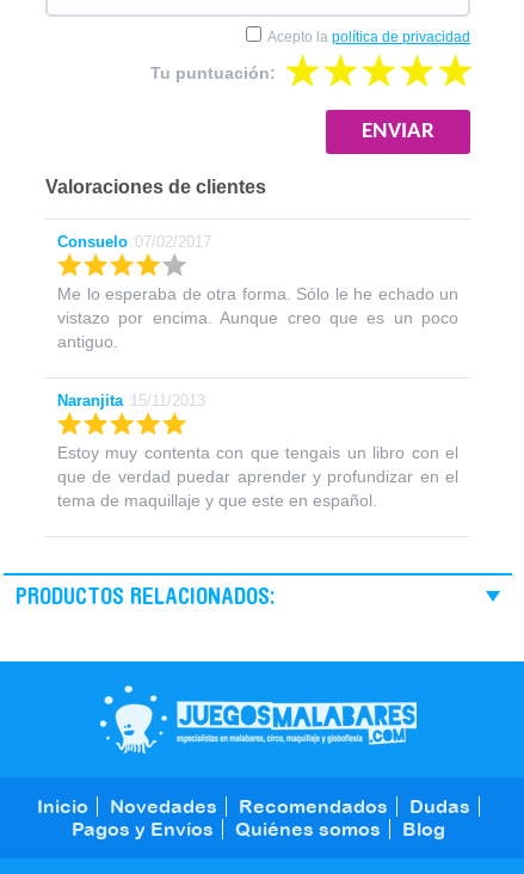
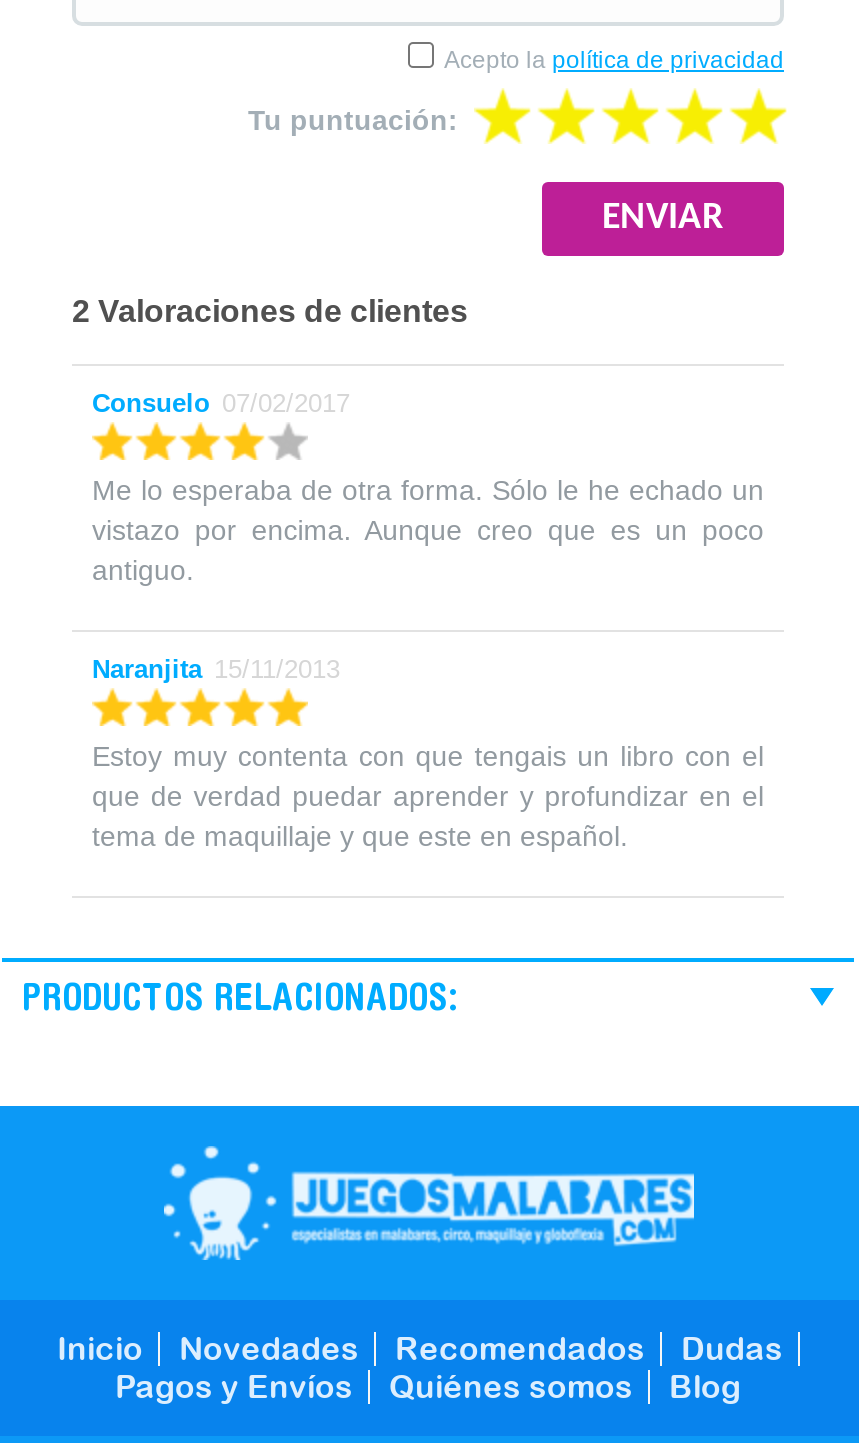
[45,177,266,197] Valoraciones de clientes -> [72,294,468,328] 2 Valoraciones de clientes

